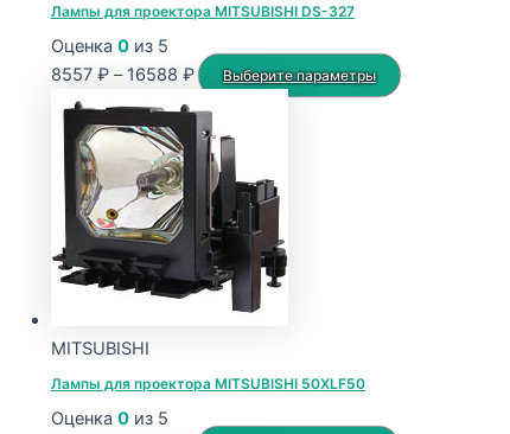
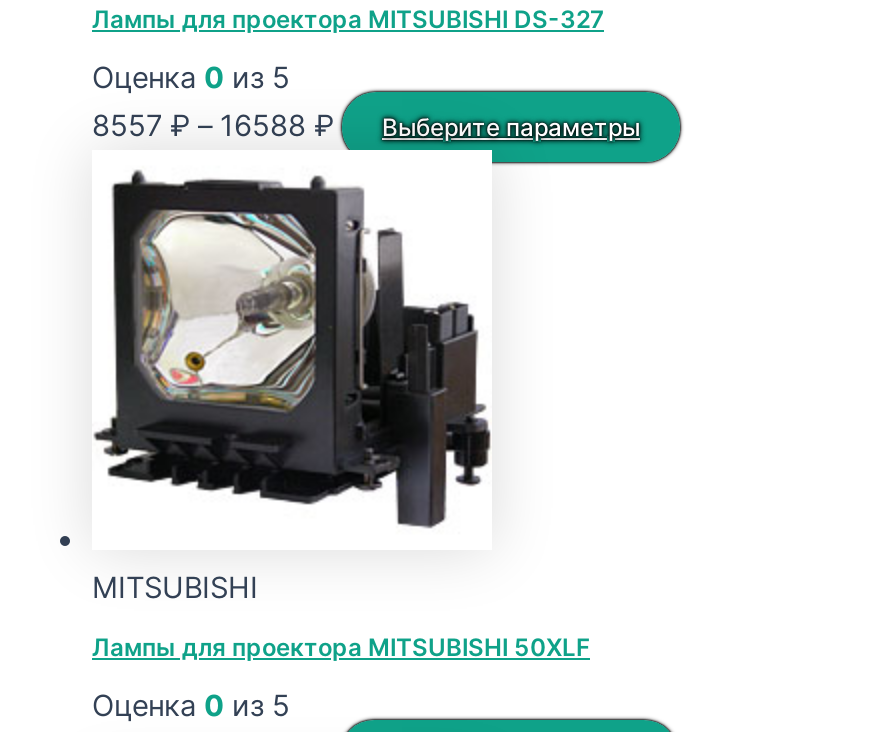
[51,375,365,393] Лампы для проектора MITSUBISHI 50XLF50 -> [92,632,590,662] Лампы для проектора MITSUBISHI 50XLF

